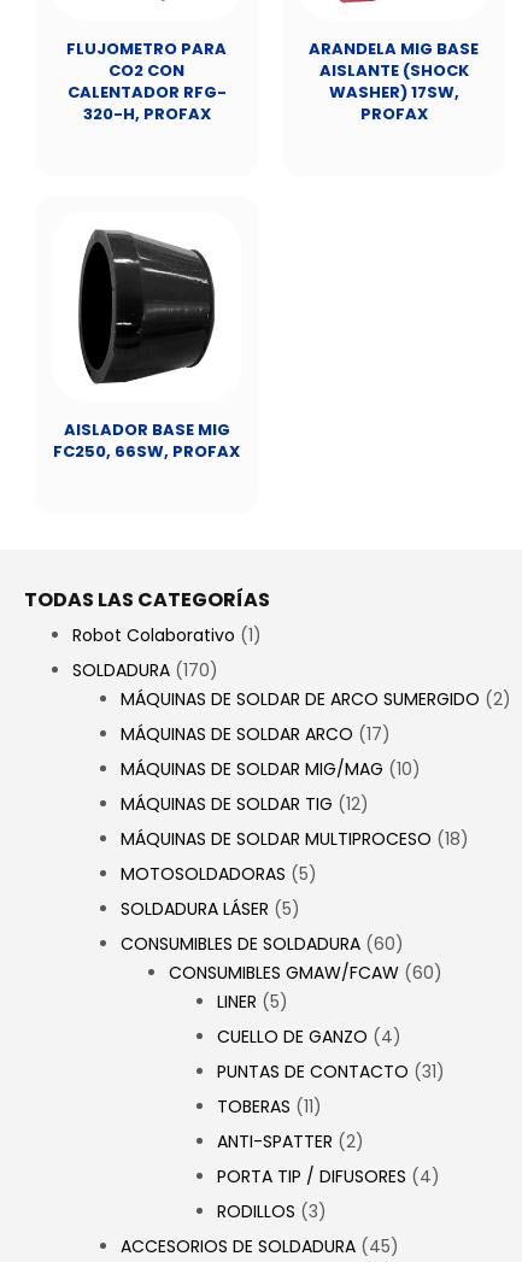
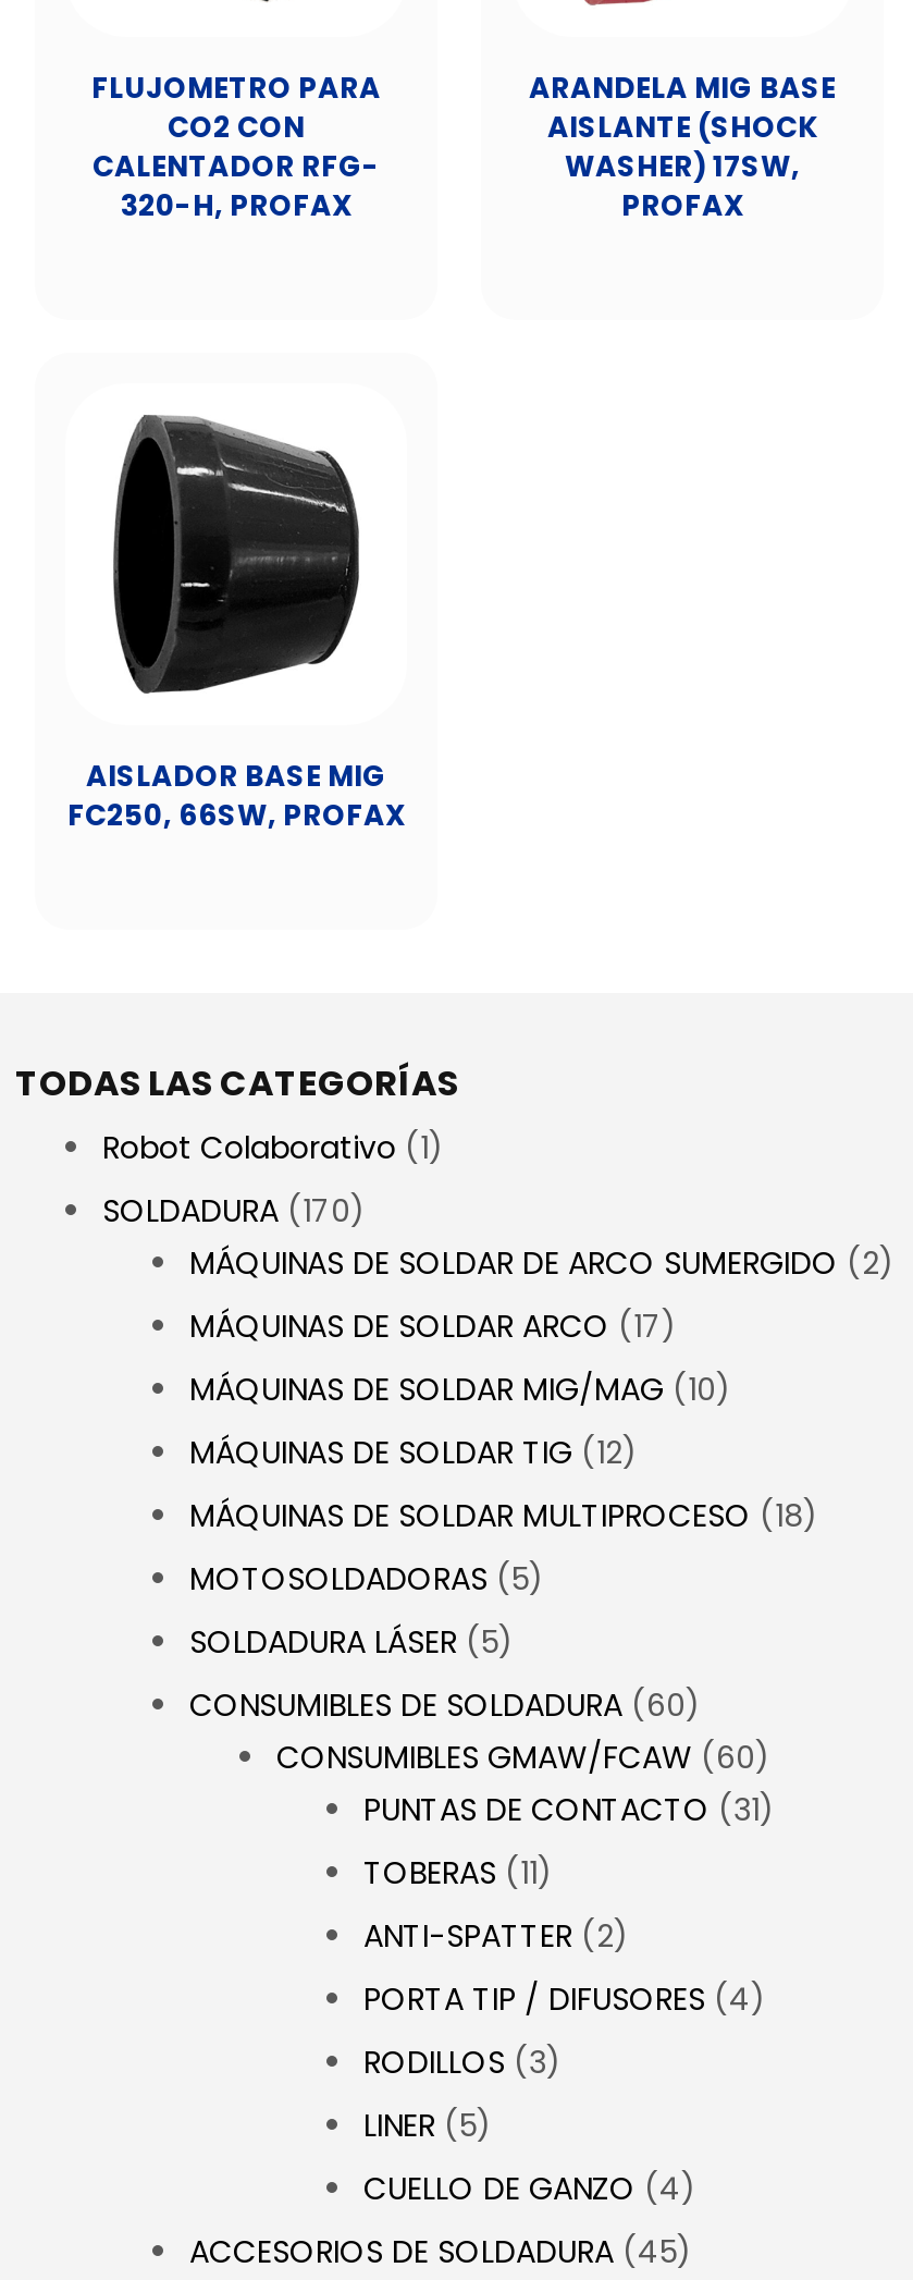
moved [217,990,401,1049] -> [363,2104,696,2211]: LINER (5) | CUELLO DE GANZO (4)
moved [217,1060,445,1224] -> [363,1789,775,2085]: PUNTAS DE CONTACTO (31) | TOBERAS (11) | ANTI-SPATTER (2) | PORTA TIP / DIFUSORES (4) | RODILLOS (3)

